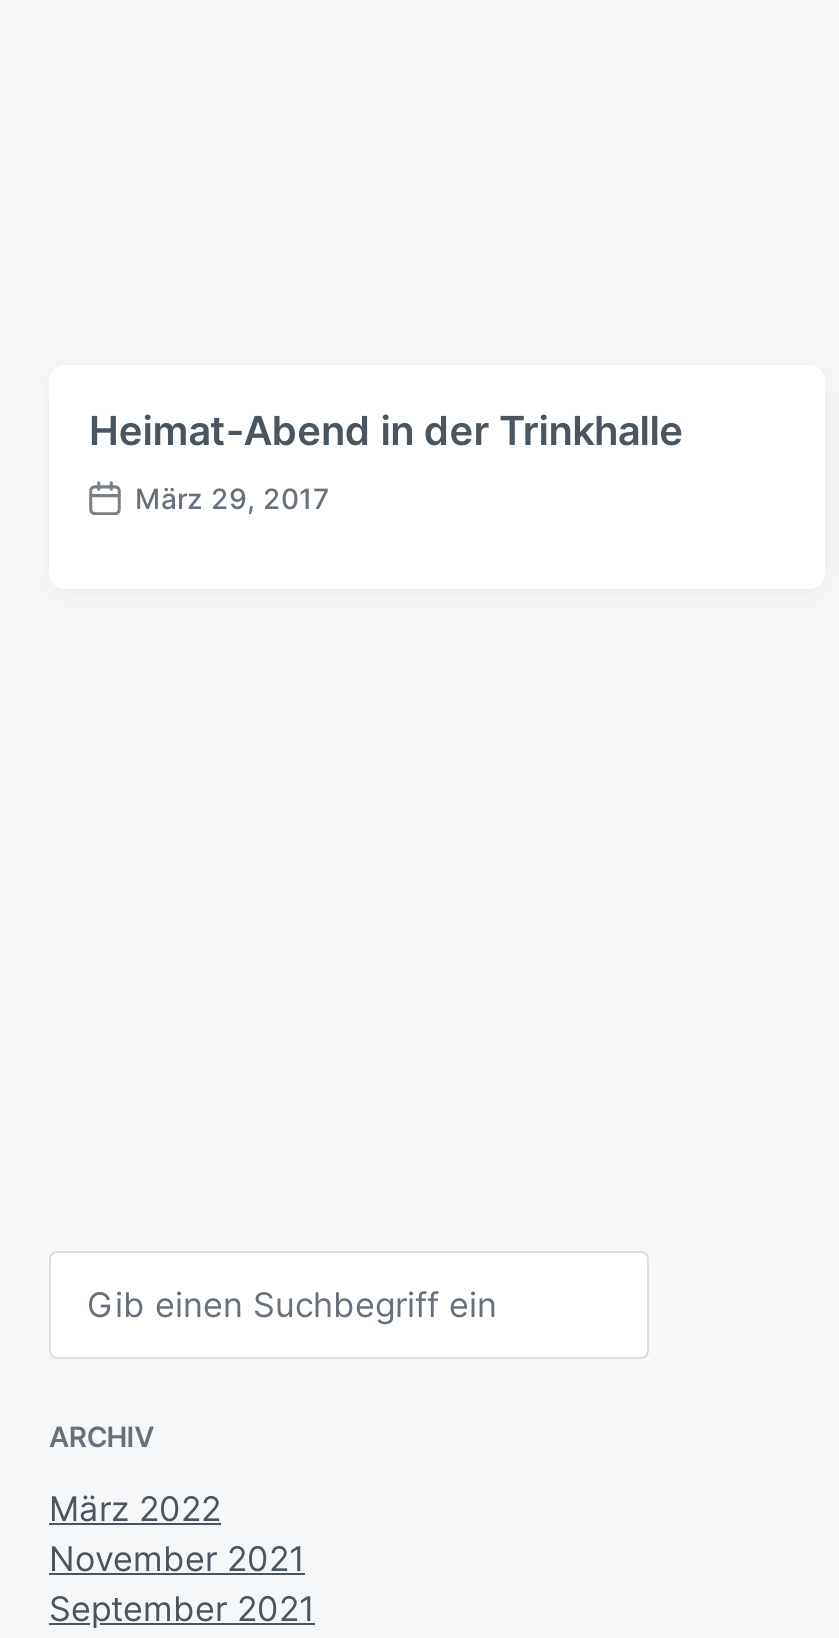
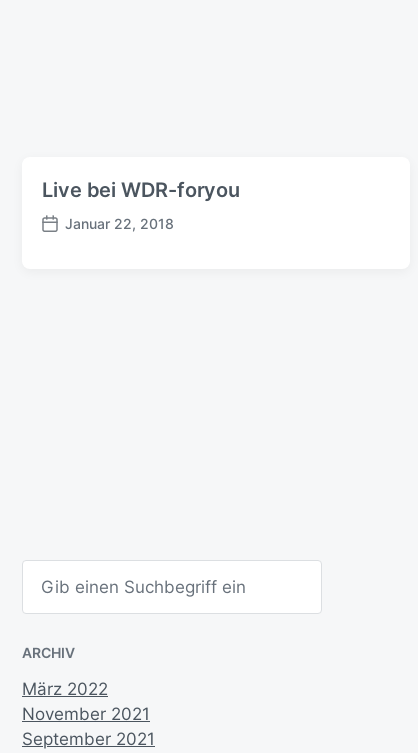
[89,408,683,456] Heimat-Abend in der Trinkhalle -> [42,178,240,202] Live bei WDR-foryou
[135,482,329,516] März 29, 2017 -> [65,215,174,232] Januar 22, 2018

